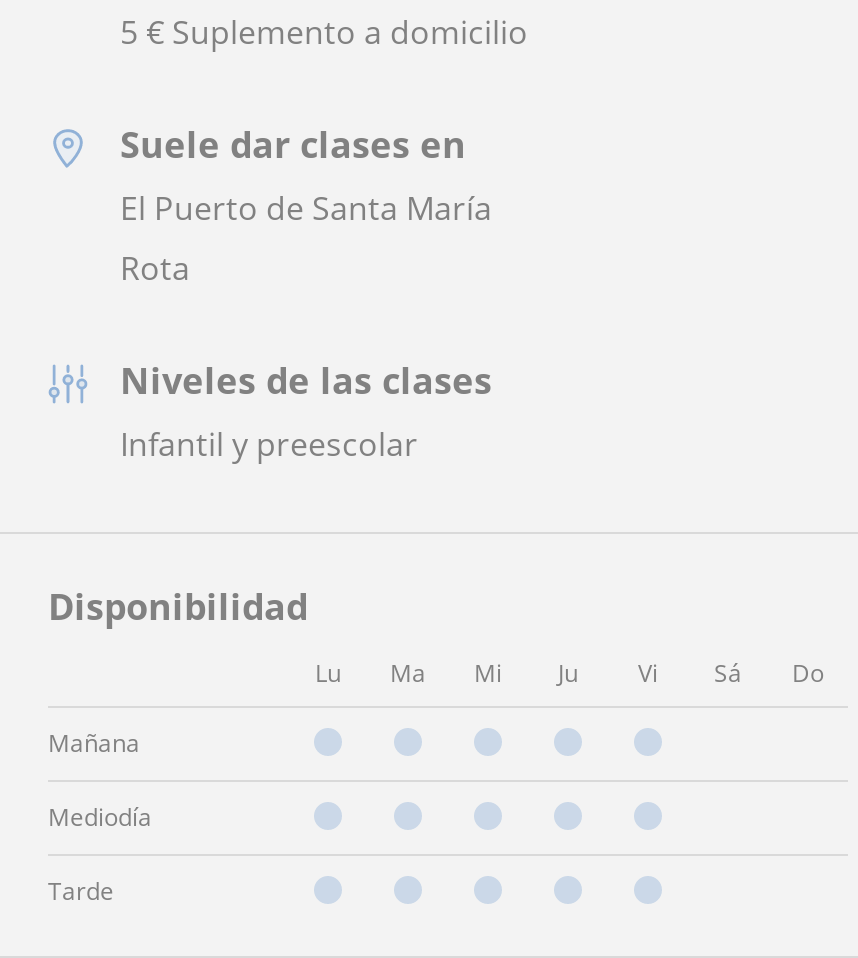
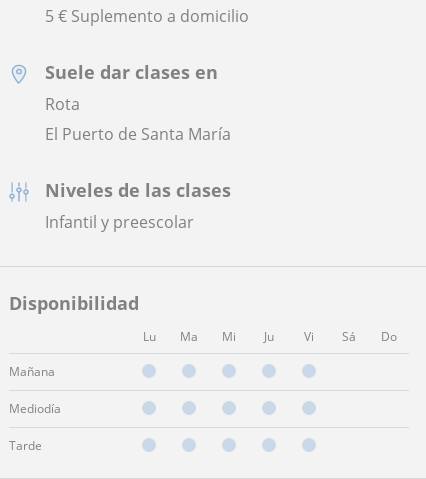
moved [120,185,492,229] -> [45,123,231,145]: El Puerto de Santa María
moved [120,245,190,289] -> [45,93,80,115]: Rota

